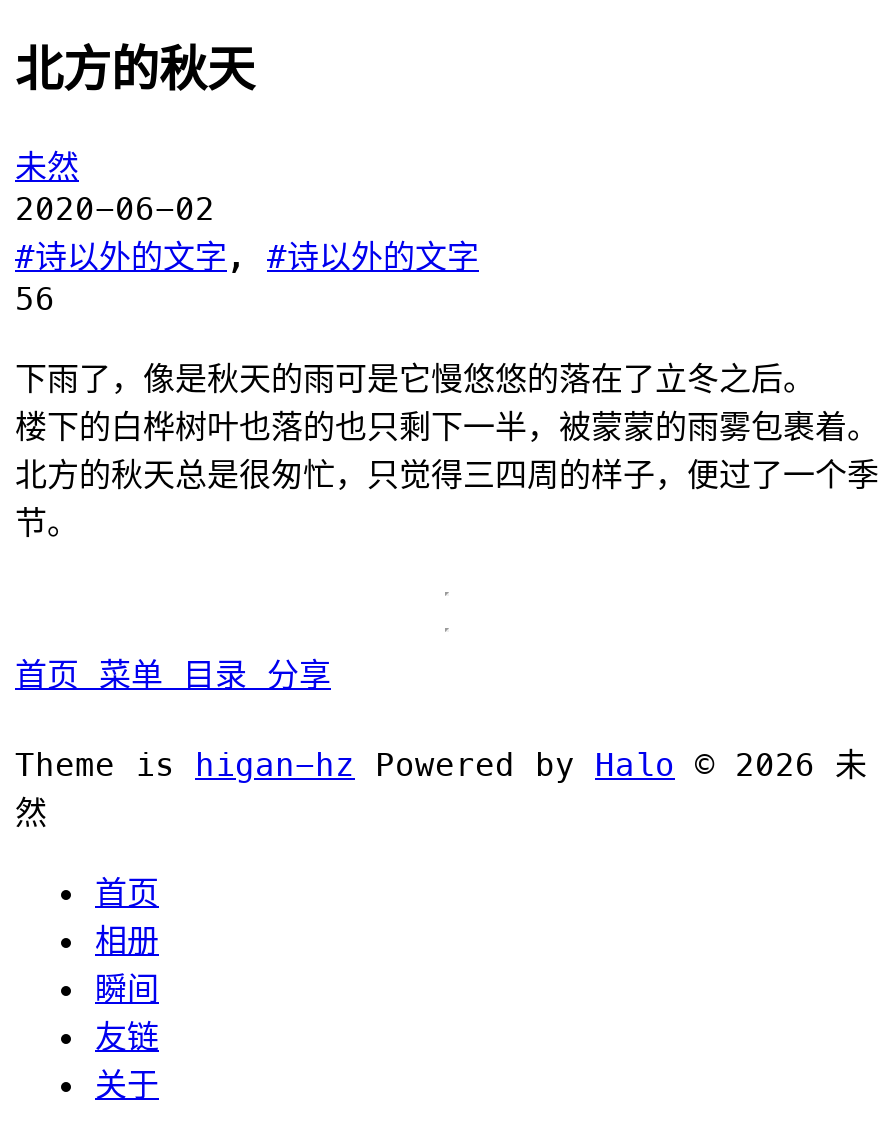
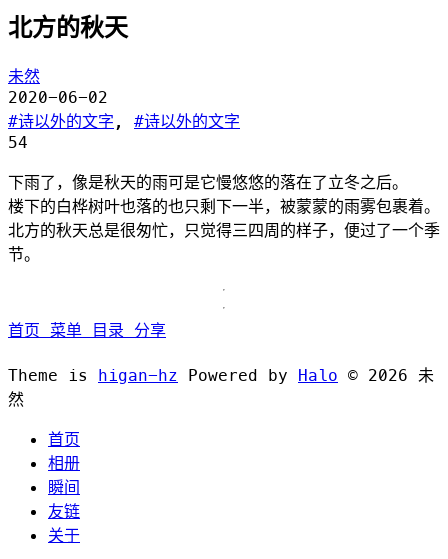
[15,278,55,320] 56 -> [8,132,28,153] 54

